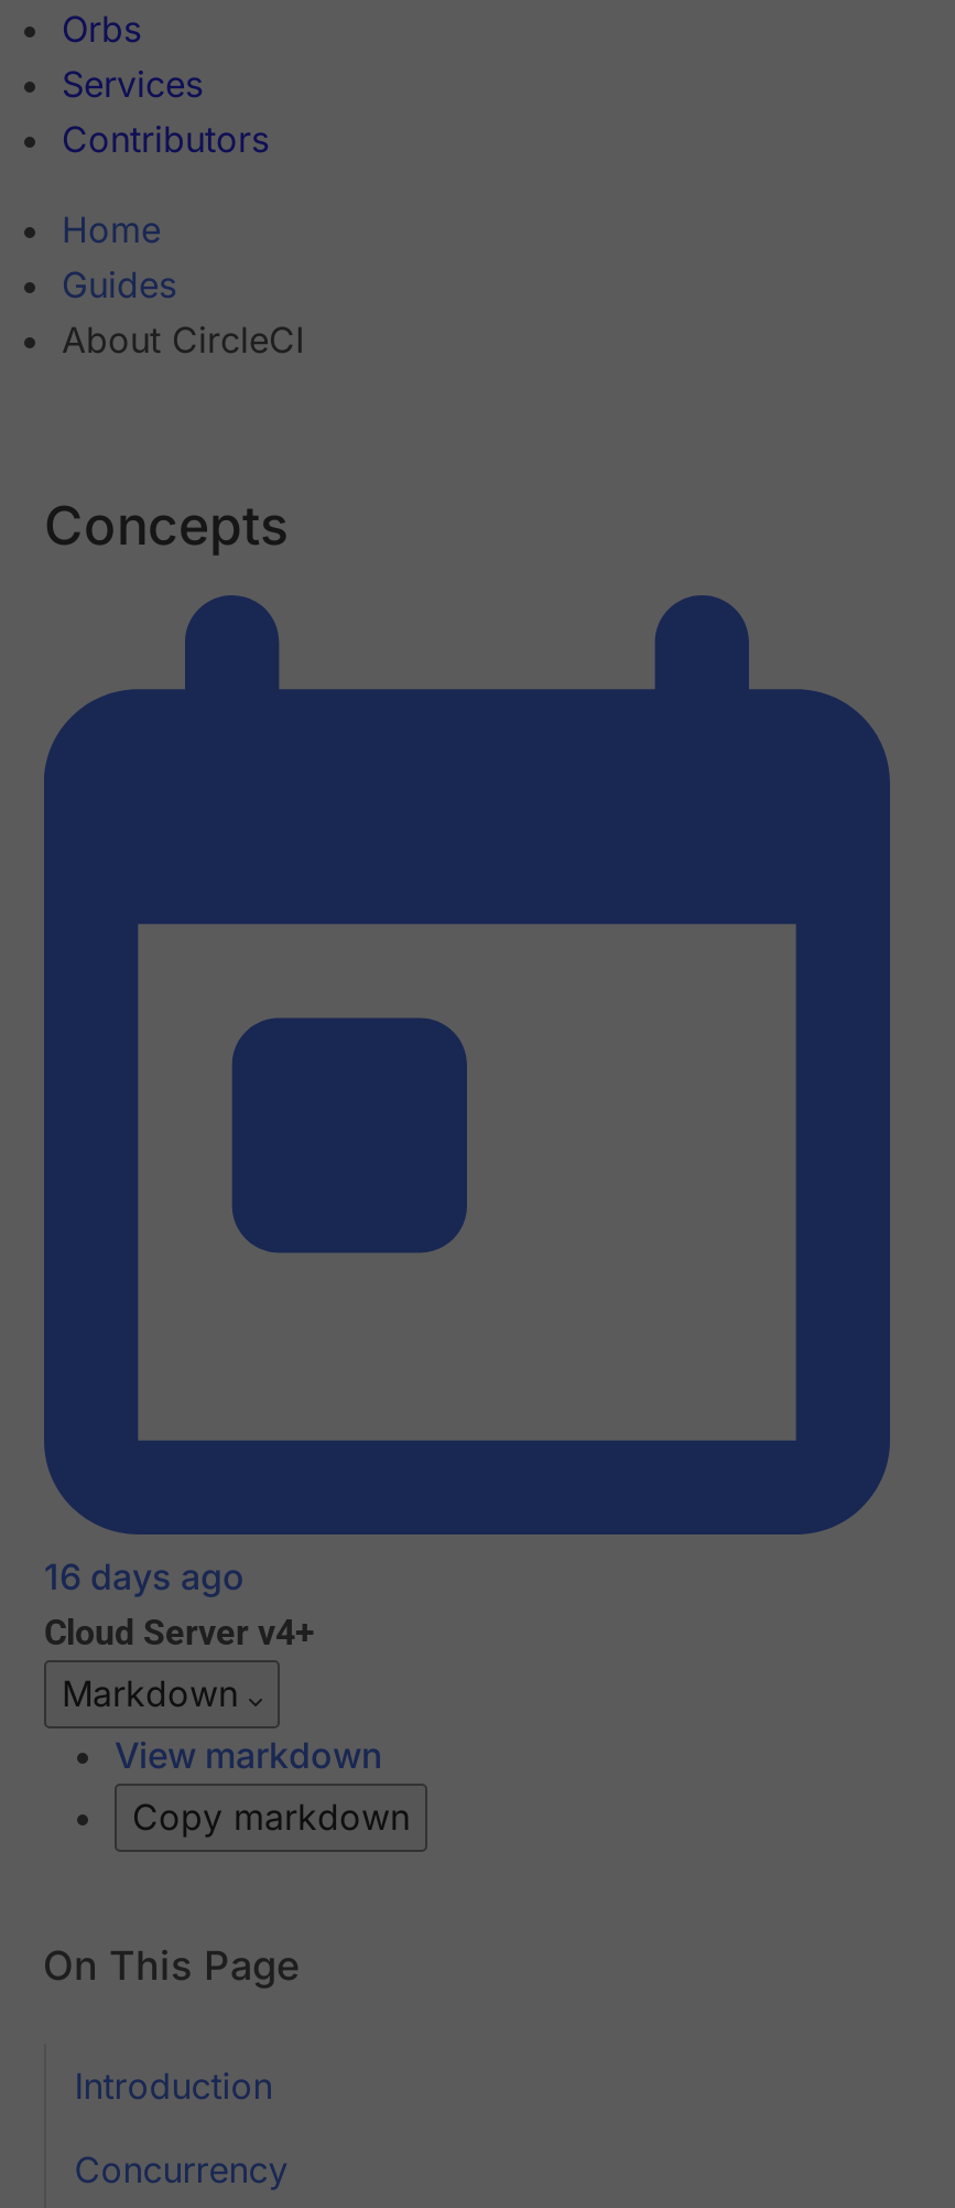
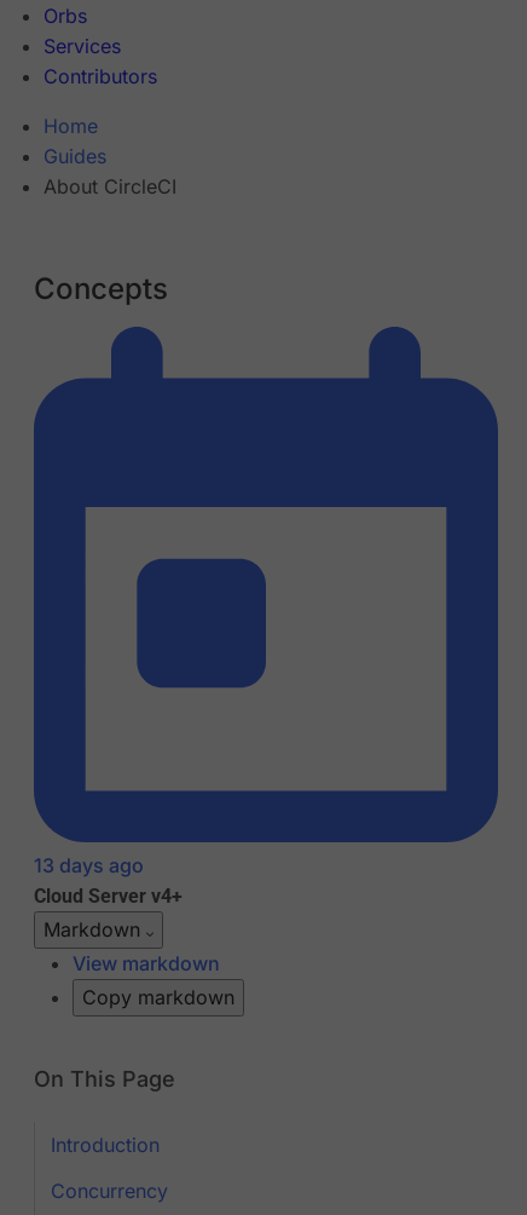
[44,1555,245,1600] 16 days ago -> [34,854,144,878] 13 days ago

